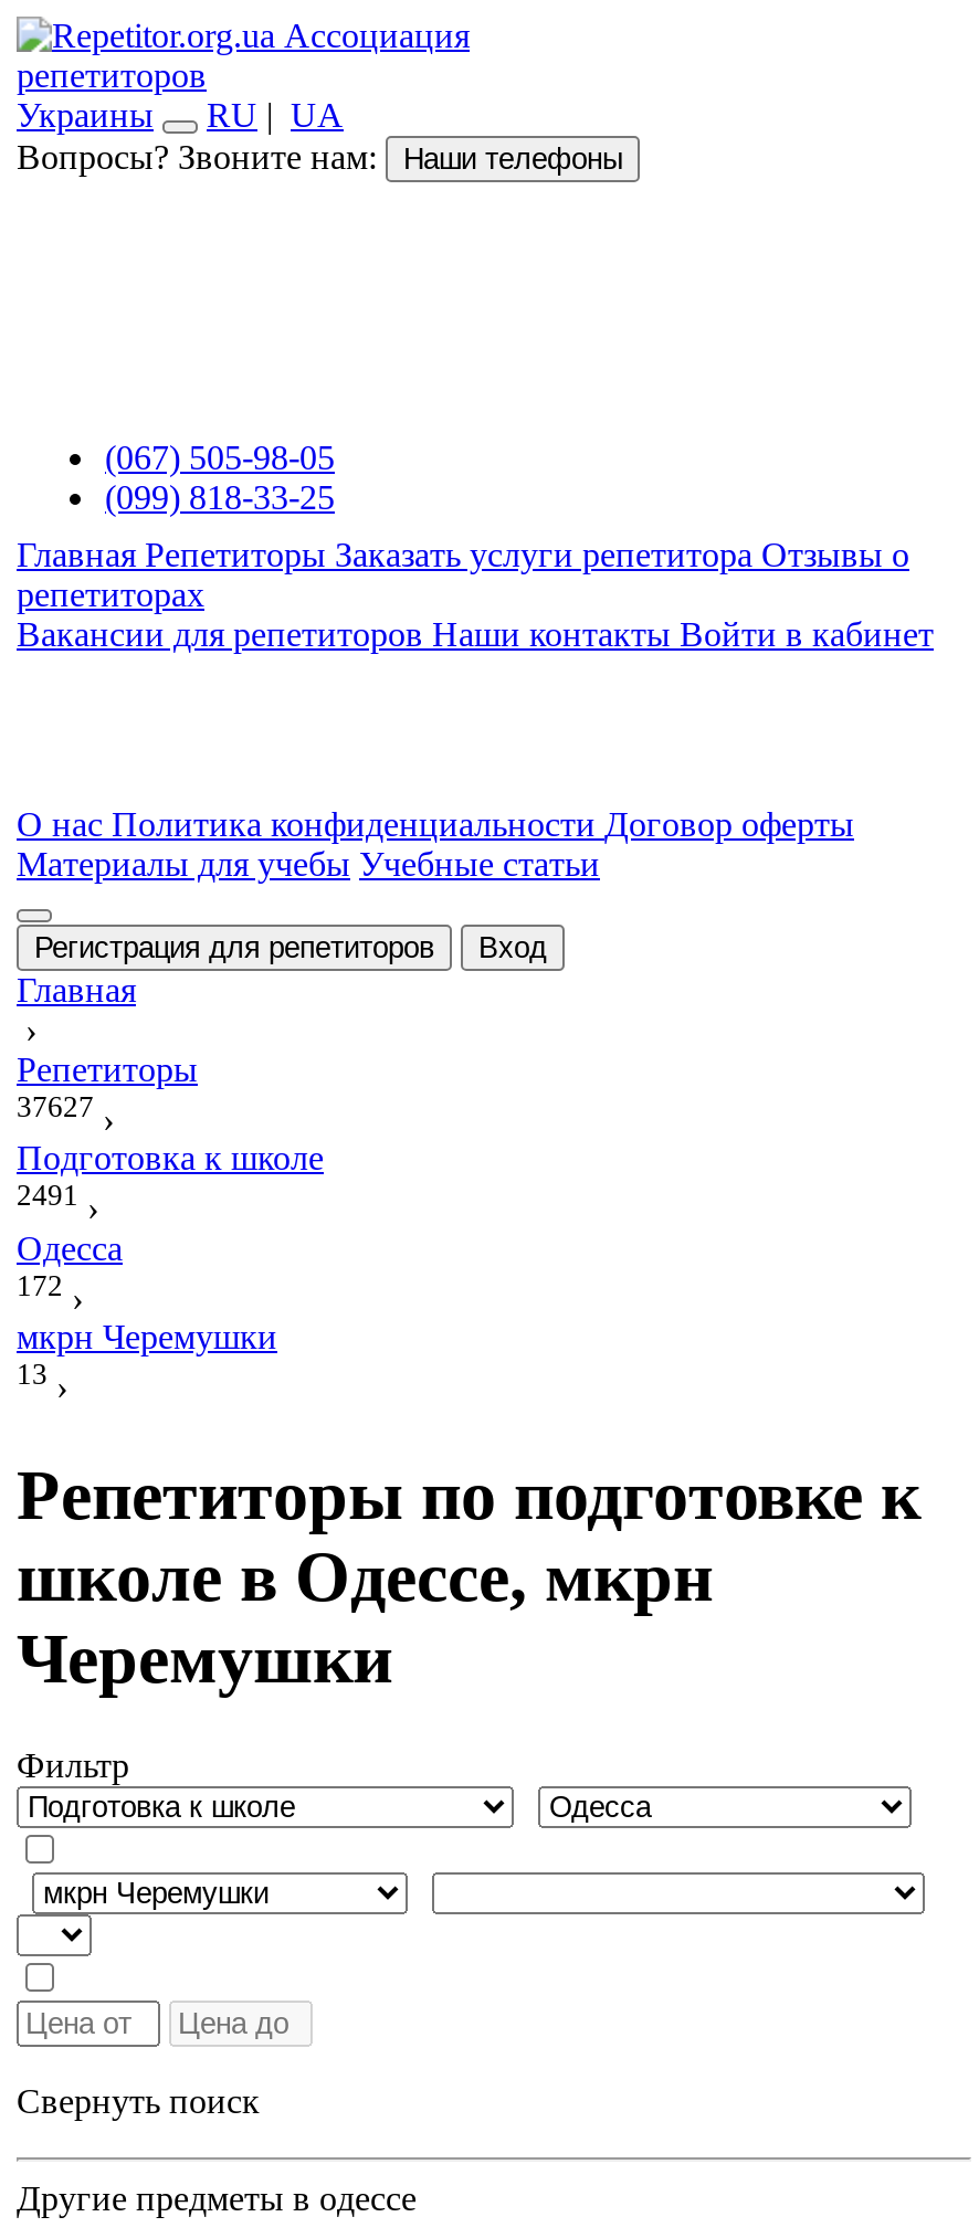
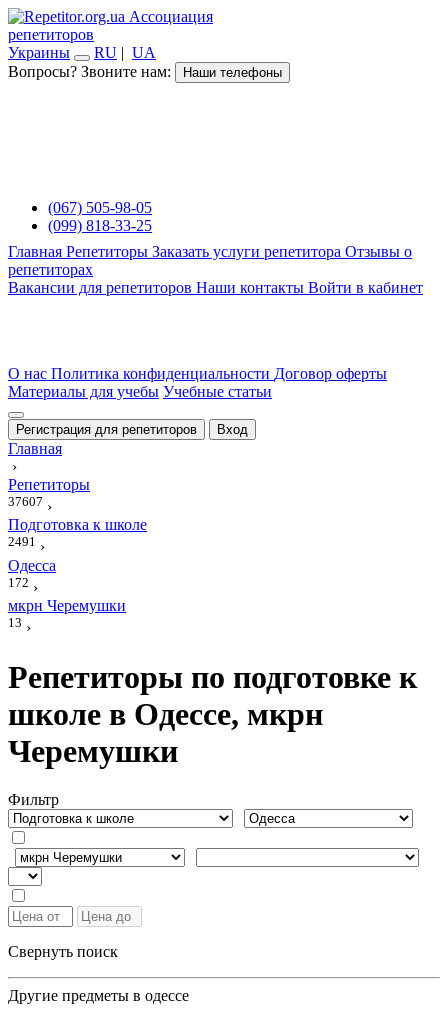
[17,1090,123,1137] 37627 › -> [8,494,56,515] 37607 ›

